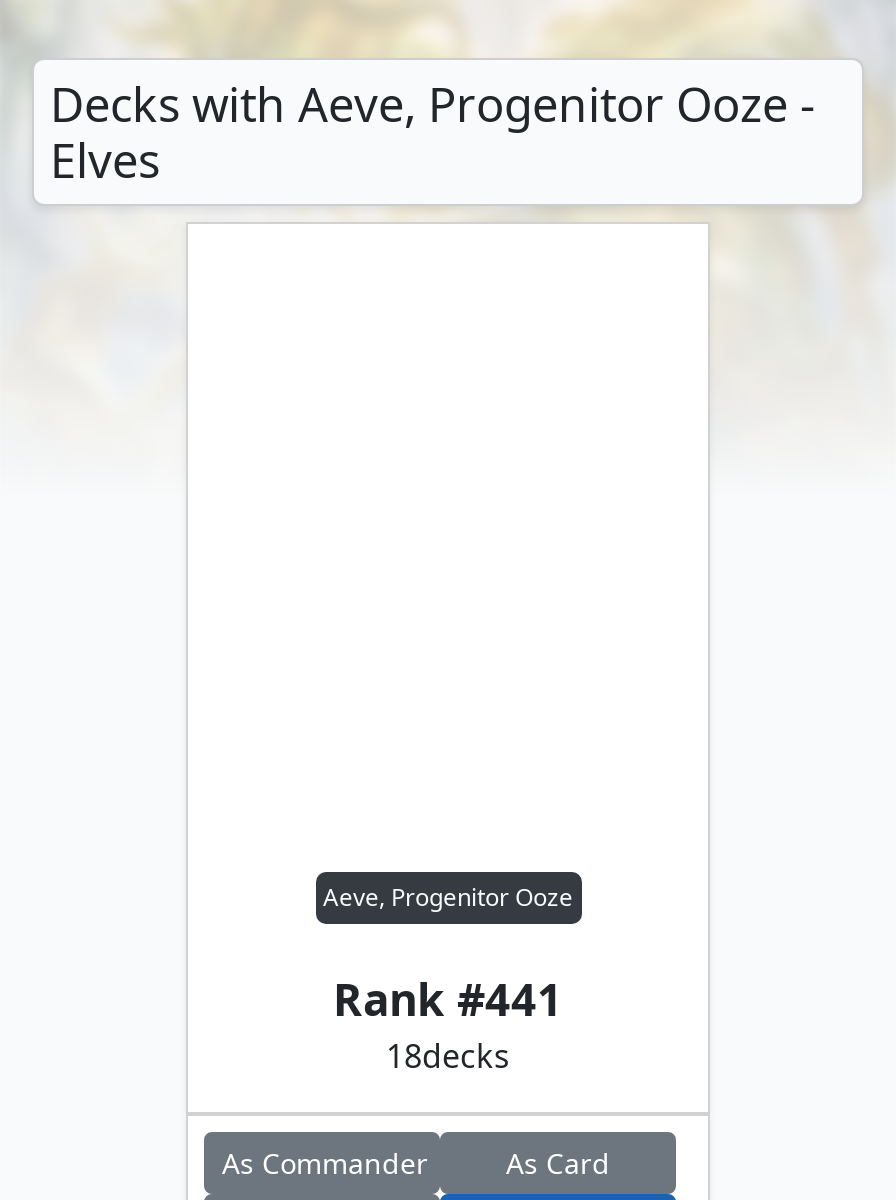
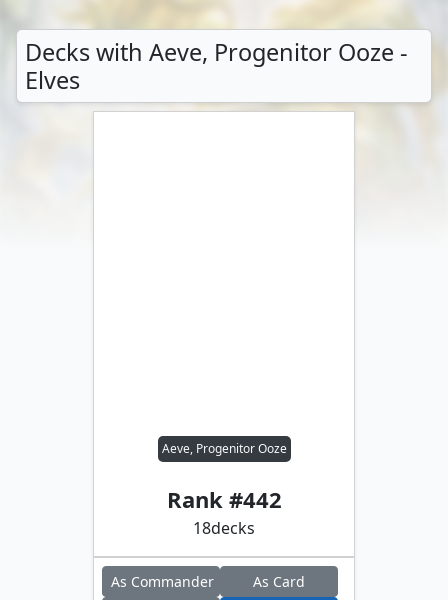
[333,968,563,1028] Rank #441 -> [166,484,281,514] Rank #442

